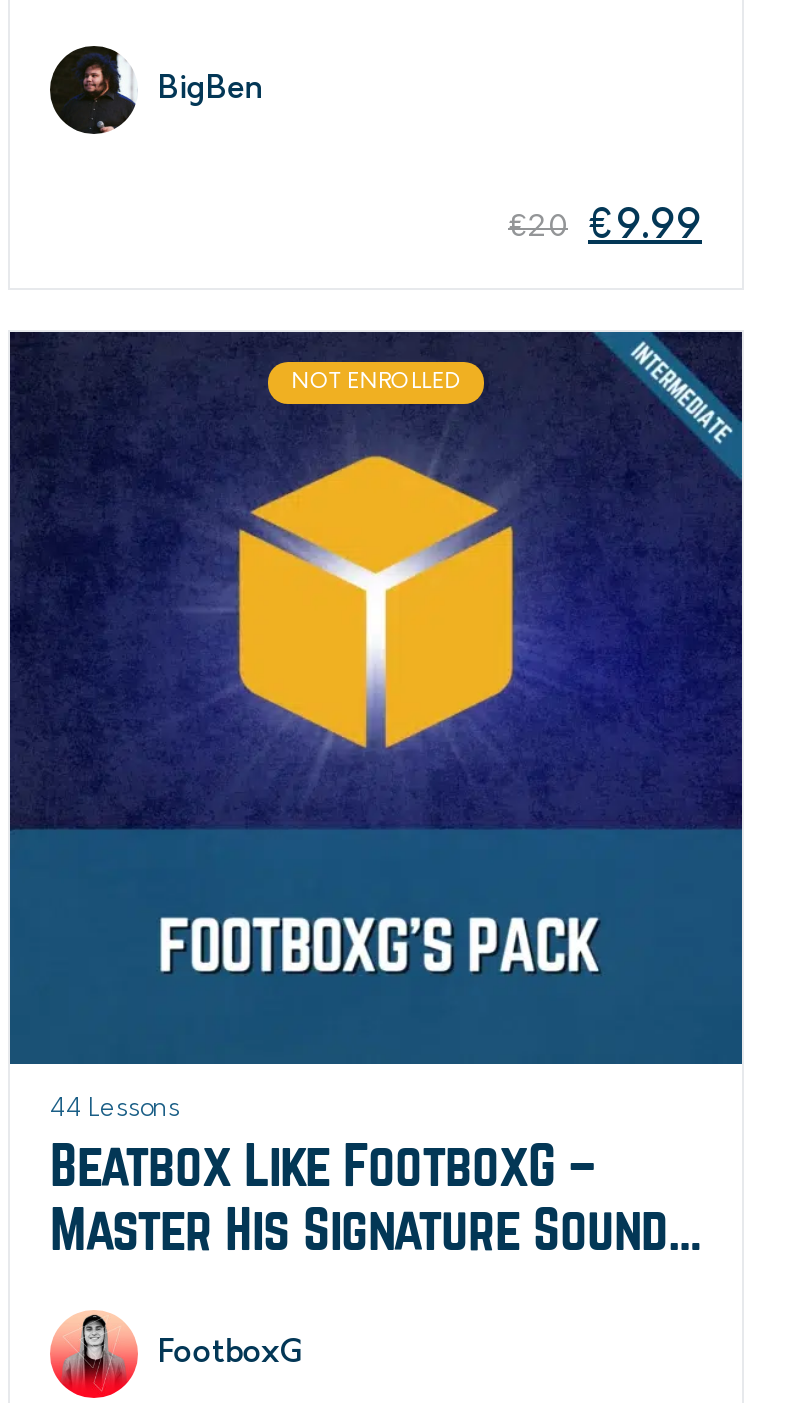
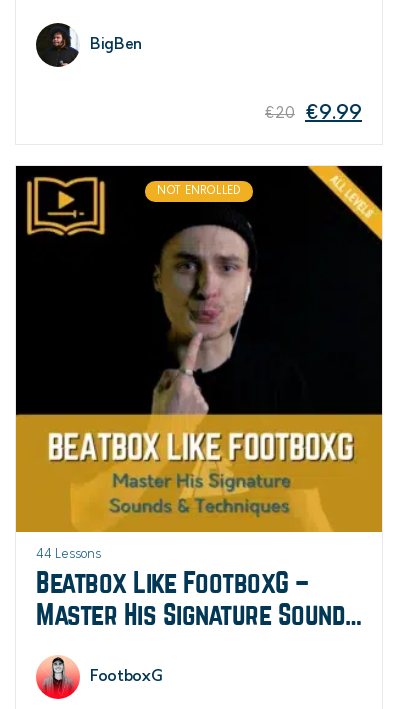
[8,330,744,1066] [image] -> [15,165,383,533] [image]

